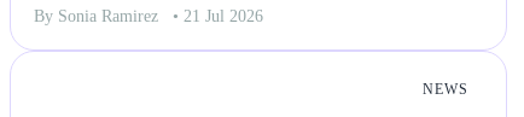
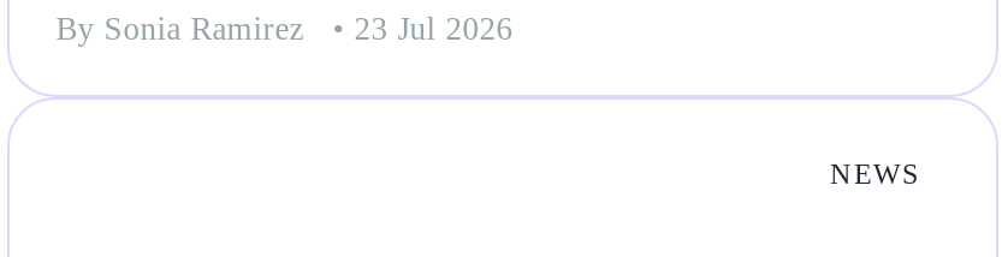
[34,7,263,25] By Sonia Ramirez • 21 Jul 2026 -> [56,10,513,46] By Sonia Ramirez • 23 Jul 2026

